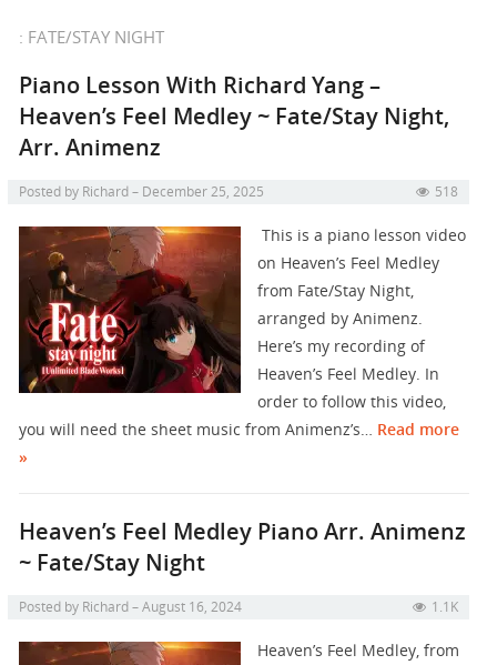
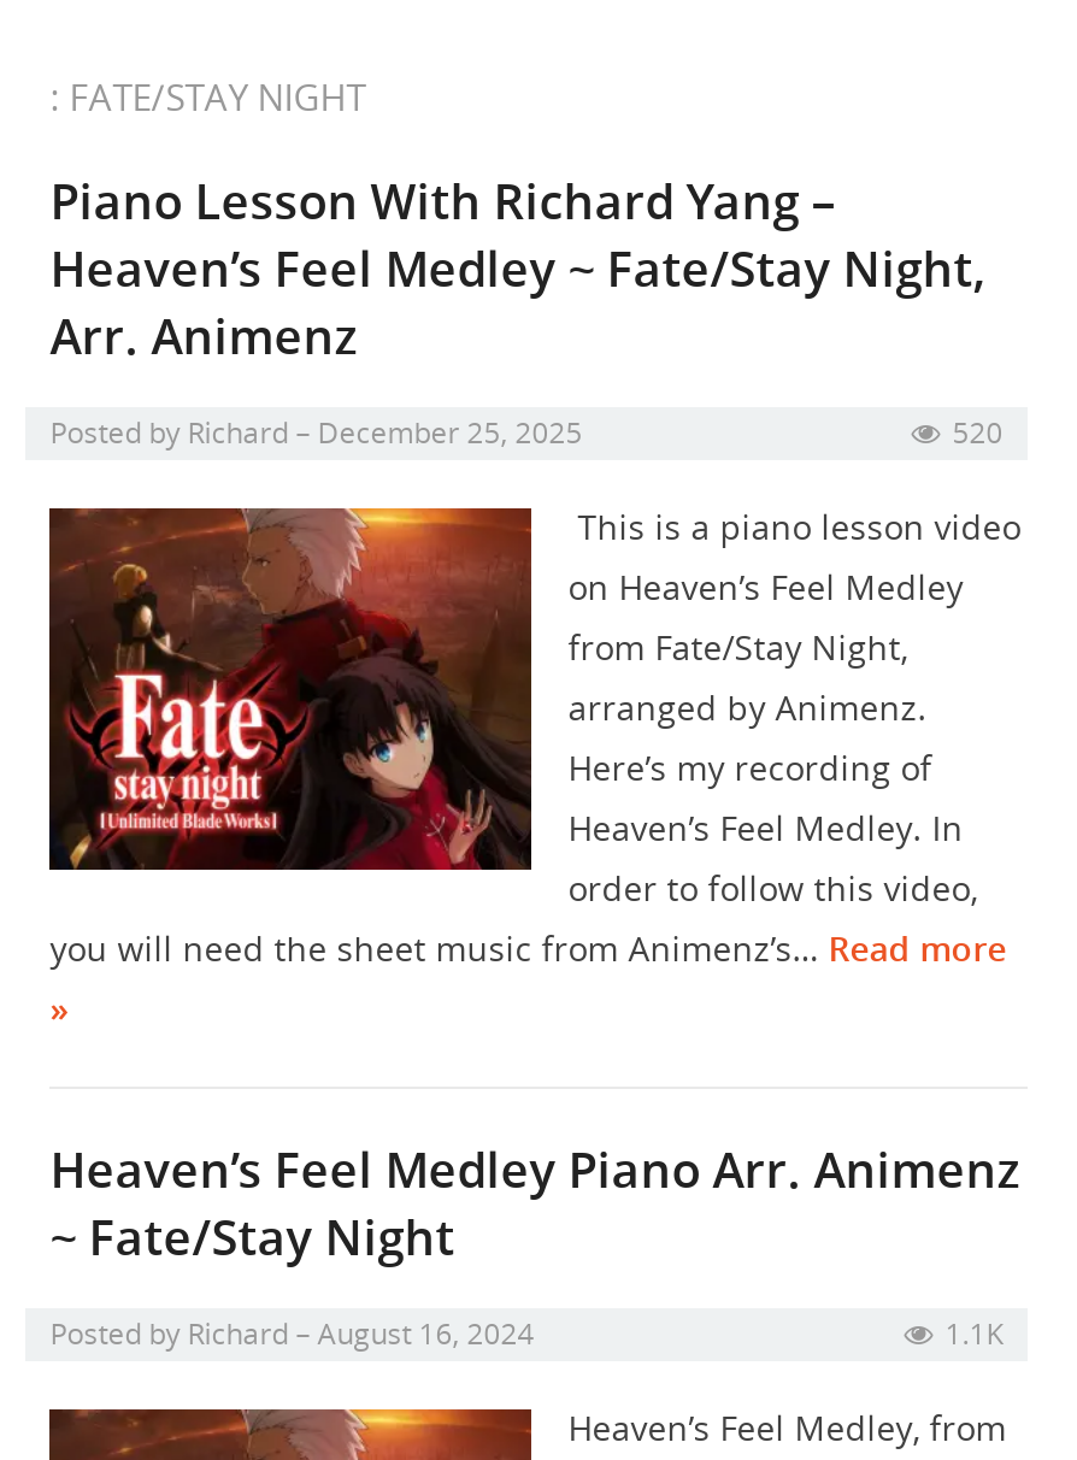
[435,183,458,201] 518 -> [952,413,1003,454] 520

